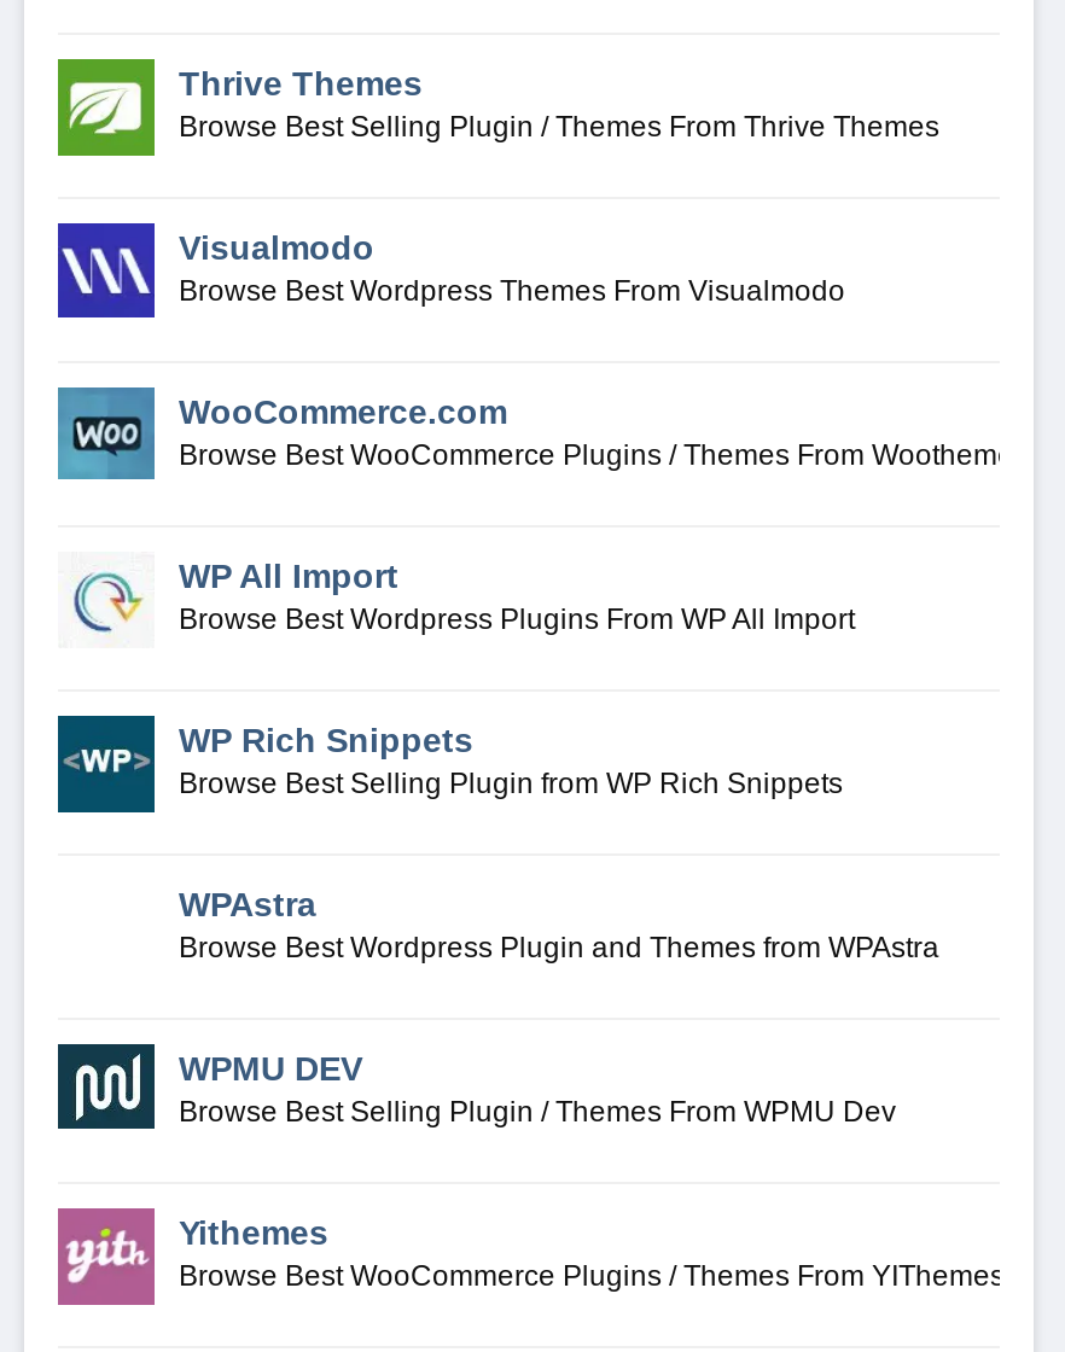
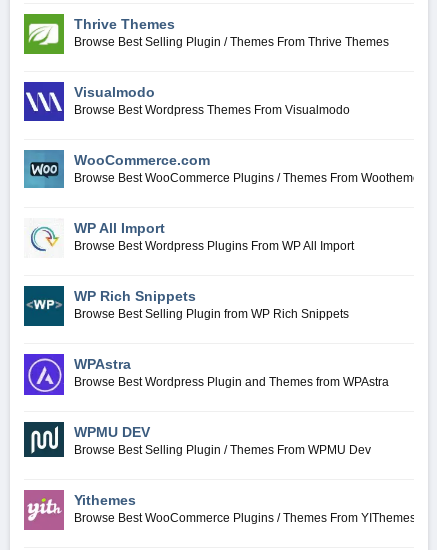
none -> [23,353,65,396] [image]

